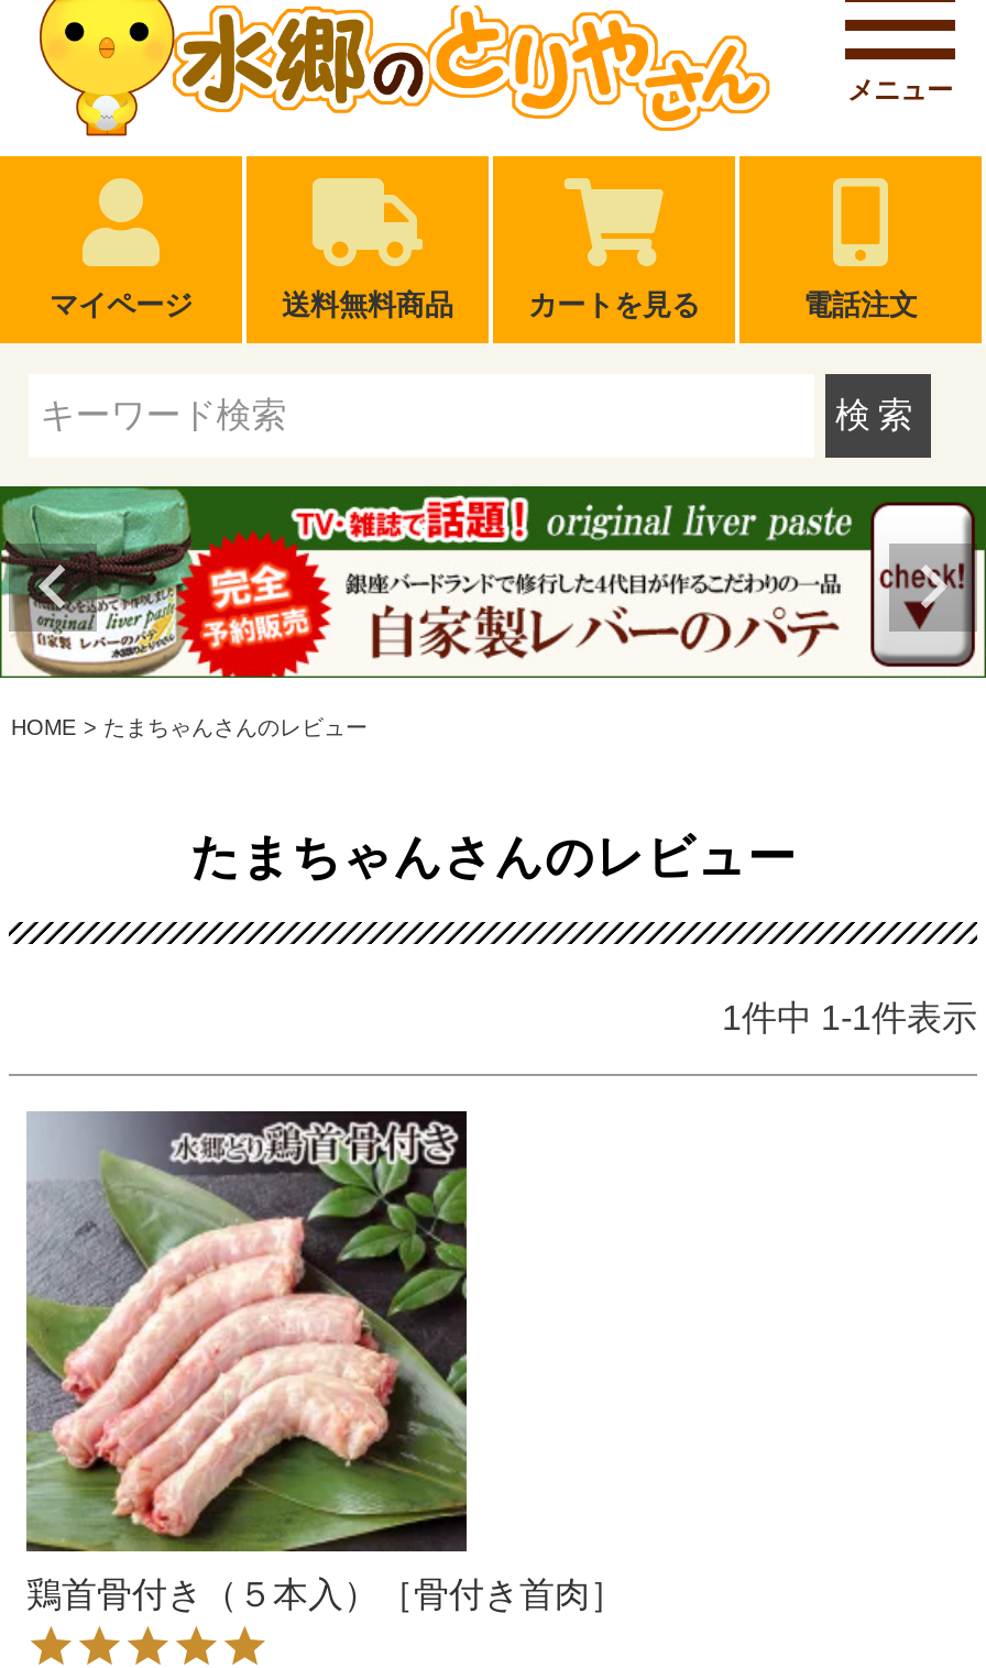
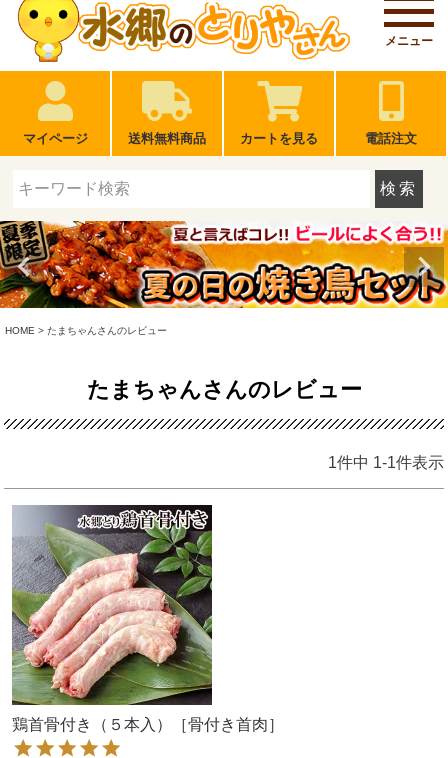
[7,484,979,680] [image] -> [3,220,445,309] [image]

